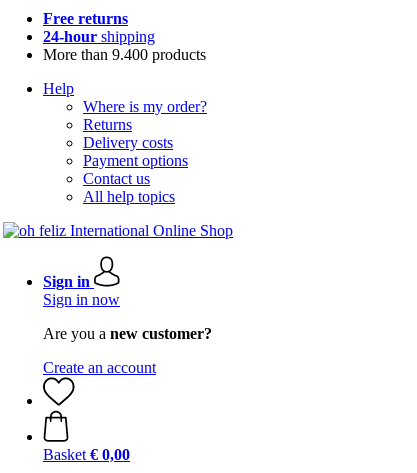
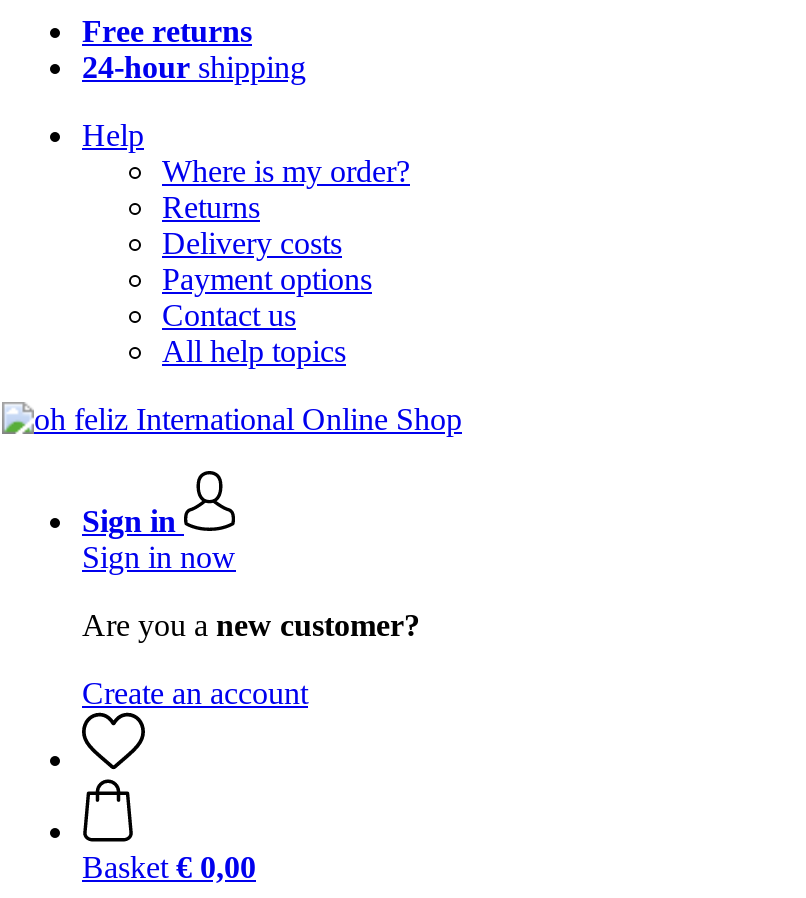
[43,46,206,63] More than 9.400 products -> none

